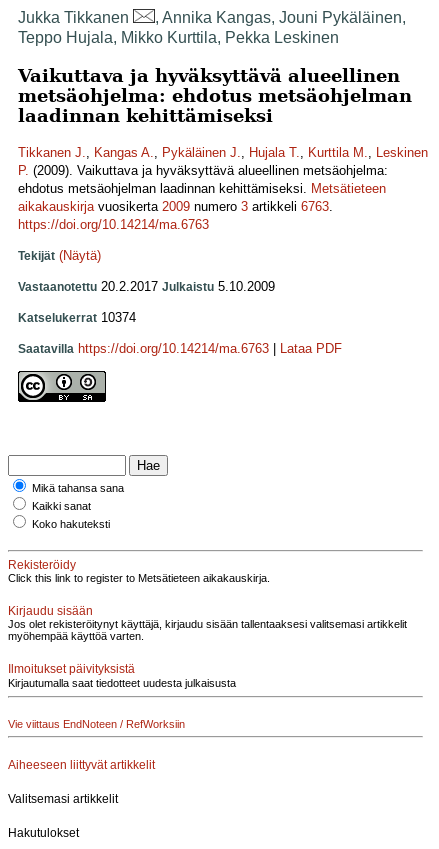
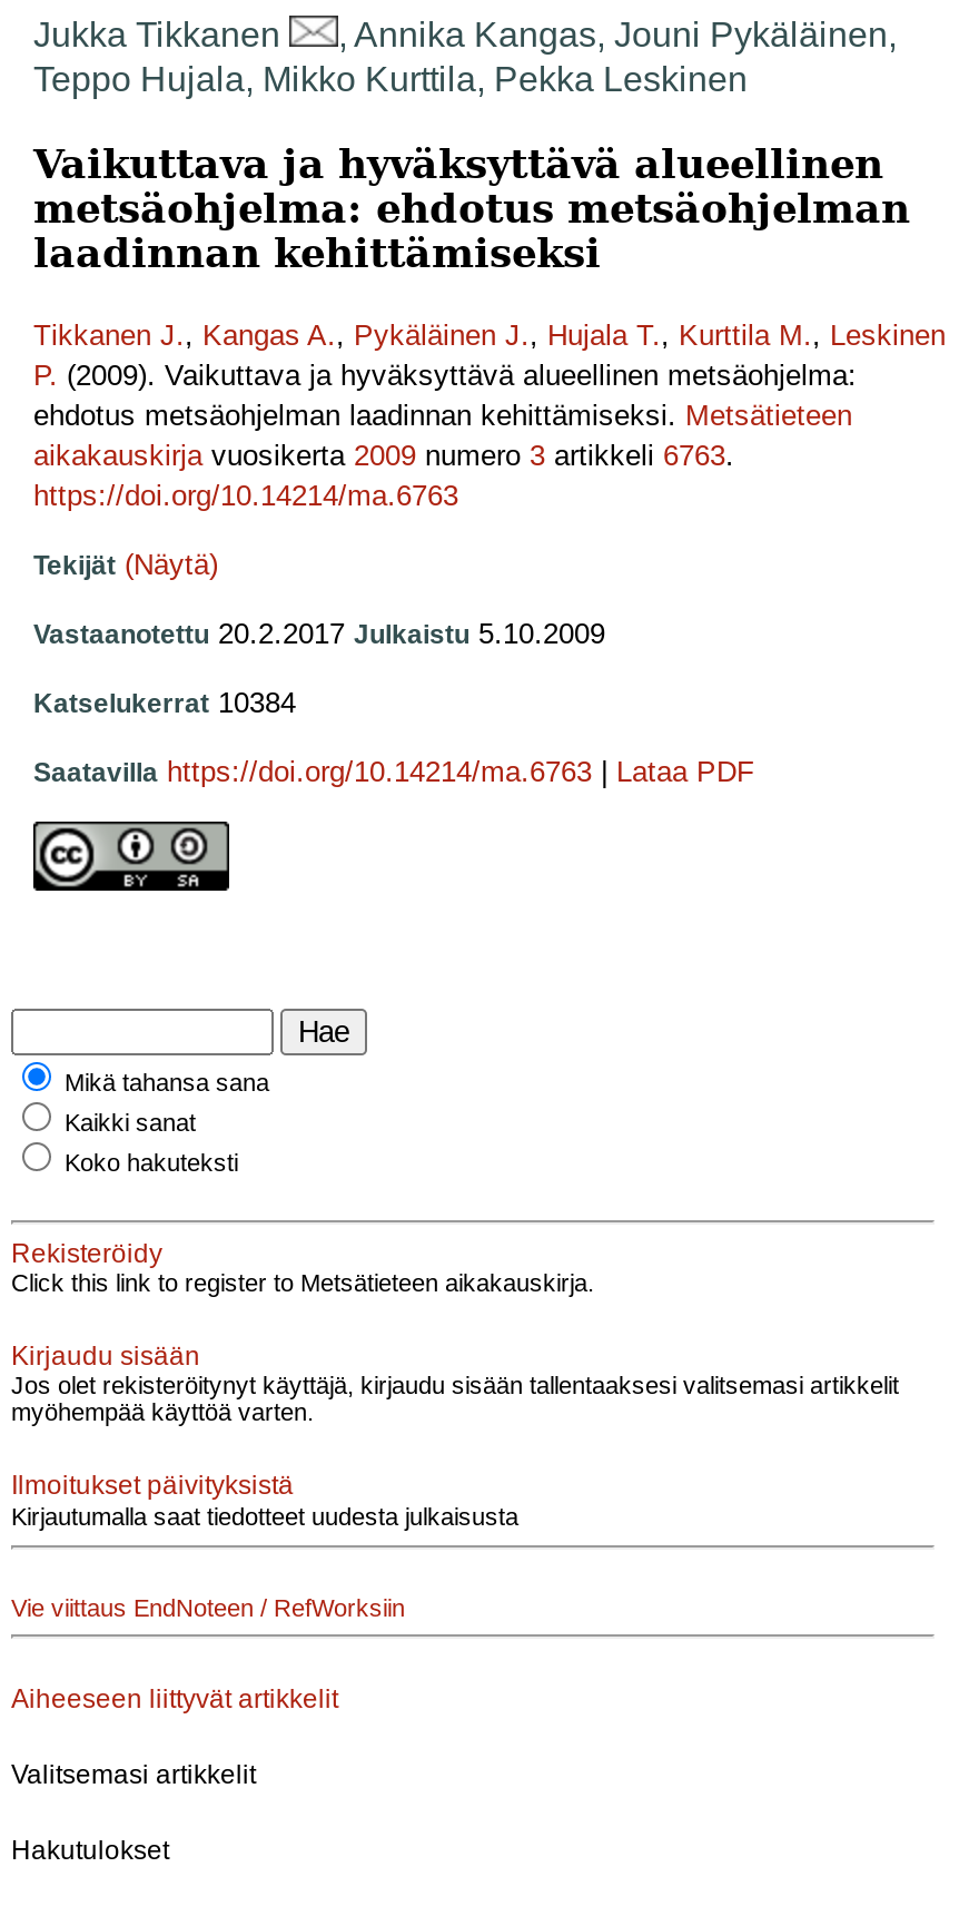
[18,310,136,325] Katselukerrat 10374 -> [33,686,296,719] Katselukerrat 10384

